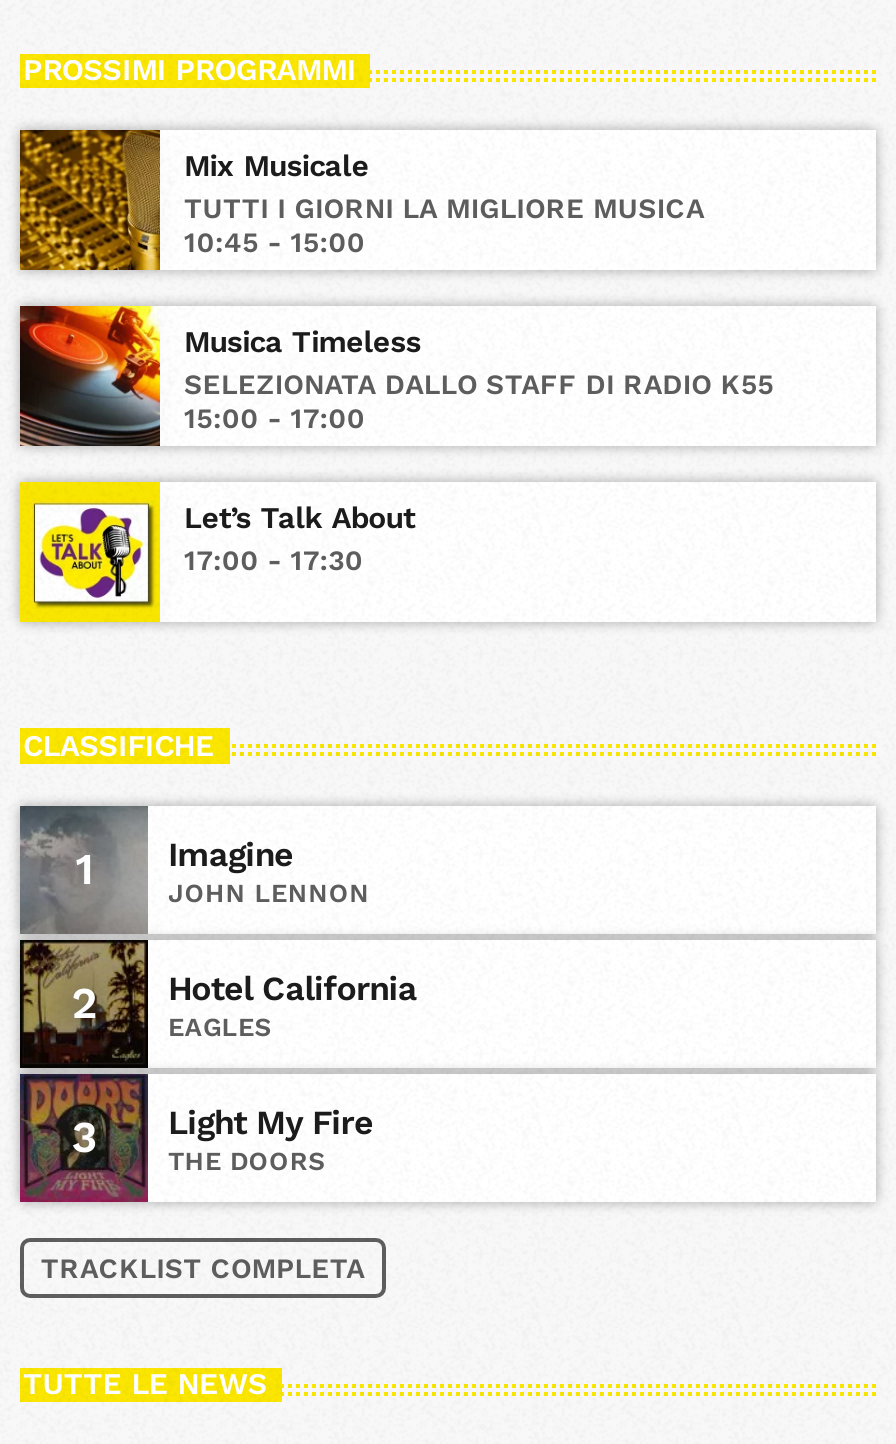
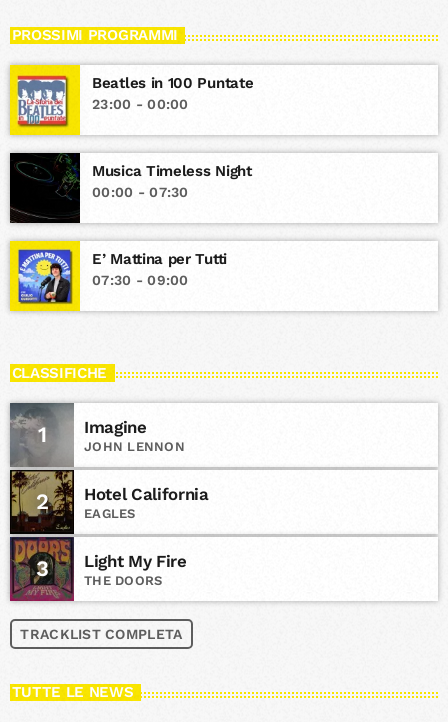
[18,128,704,272] [image] | Mix Musicale | TUTTI I GIORNI LA MIGLIORE MUSICA | 10:45 - 15:00 -> [9,64,253,136] [image] | Beatles in 100 Puntate | 23:00 - 00:00
[18,304,774,448] [image] | Musica Timeless | SELEZIONATA DALLO STAFF DI RADIO K55 | 15:00 - 17:00 -> [9,152,252,223] [image] | Musica Timeless Night | 00:00 - 07:30
[34,498,414,608] [image] | Let’s Talk About | 17:00 - 17:30 -> [18,248,227,303] [image] | E’ Mattina per Tutti | 07:30 - 09:00

